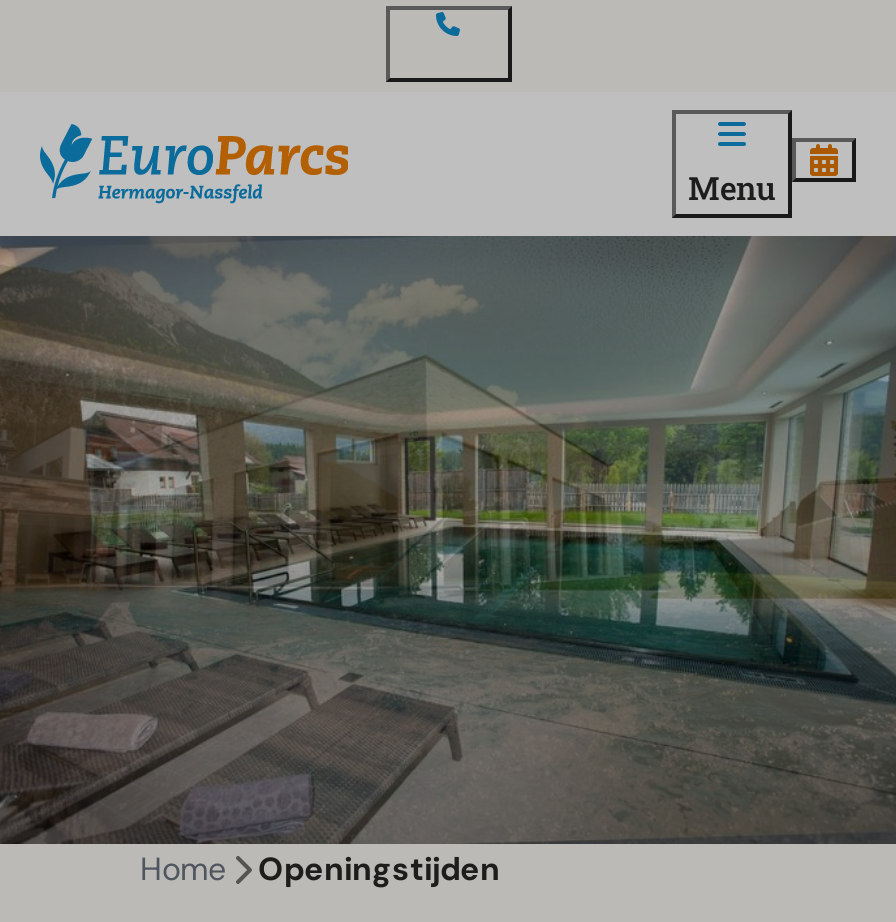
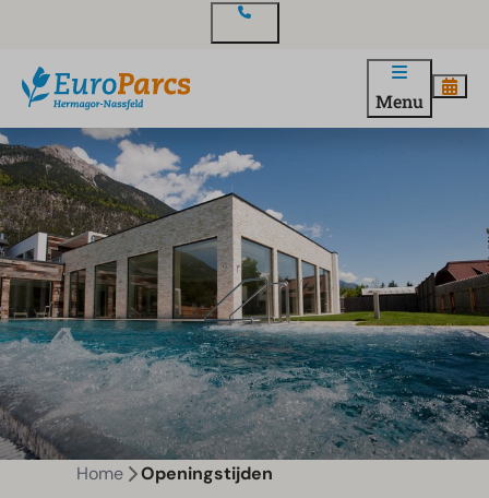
[6,236,890,844] [image] -> [3,128,486,460] [image]

